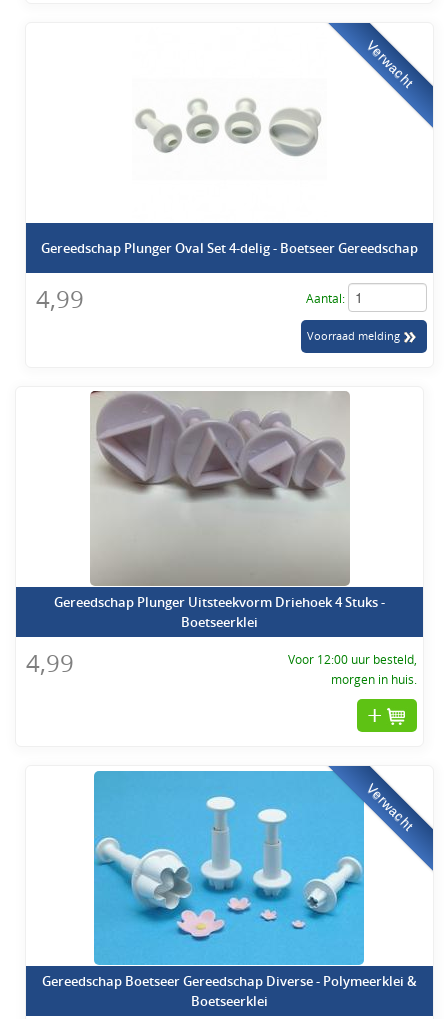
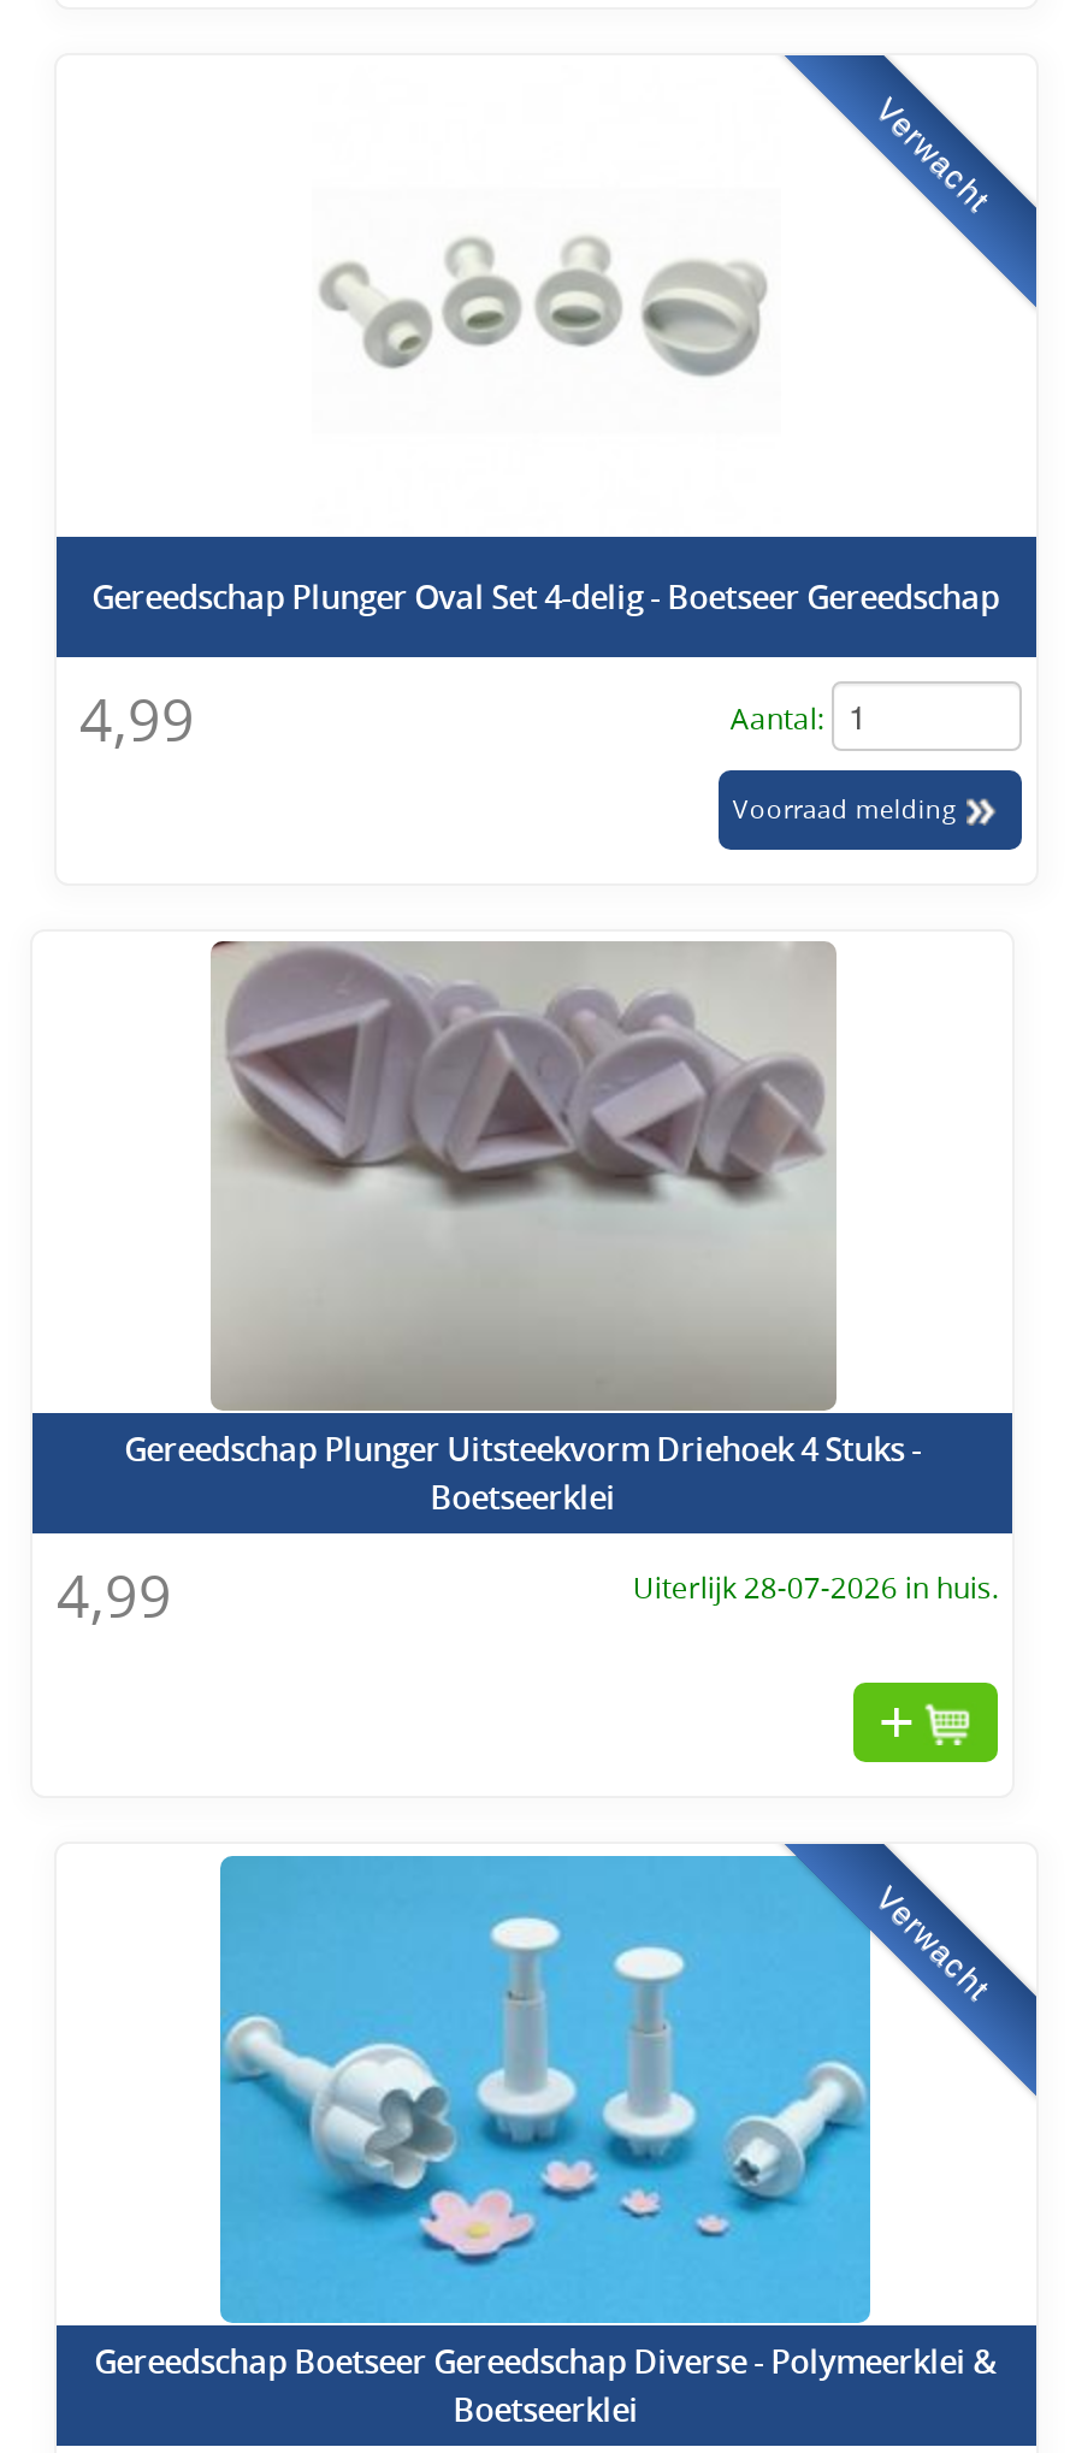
[288,651,417,687] Voor 12:00 uur besteld, | morgen in huis. -> [633,1567,999,1605] Uiterlijk 28-07-2026 in huis.

